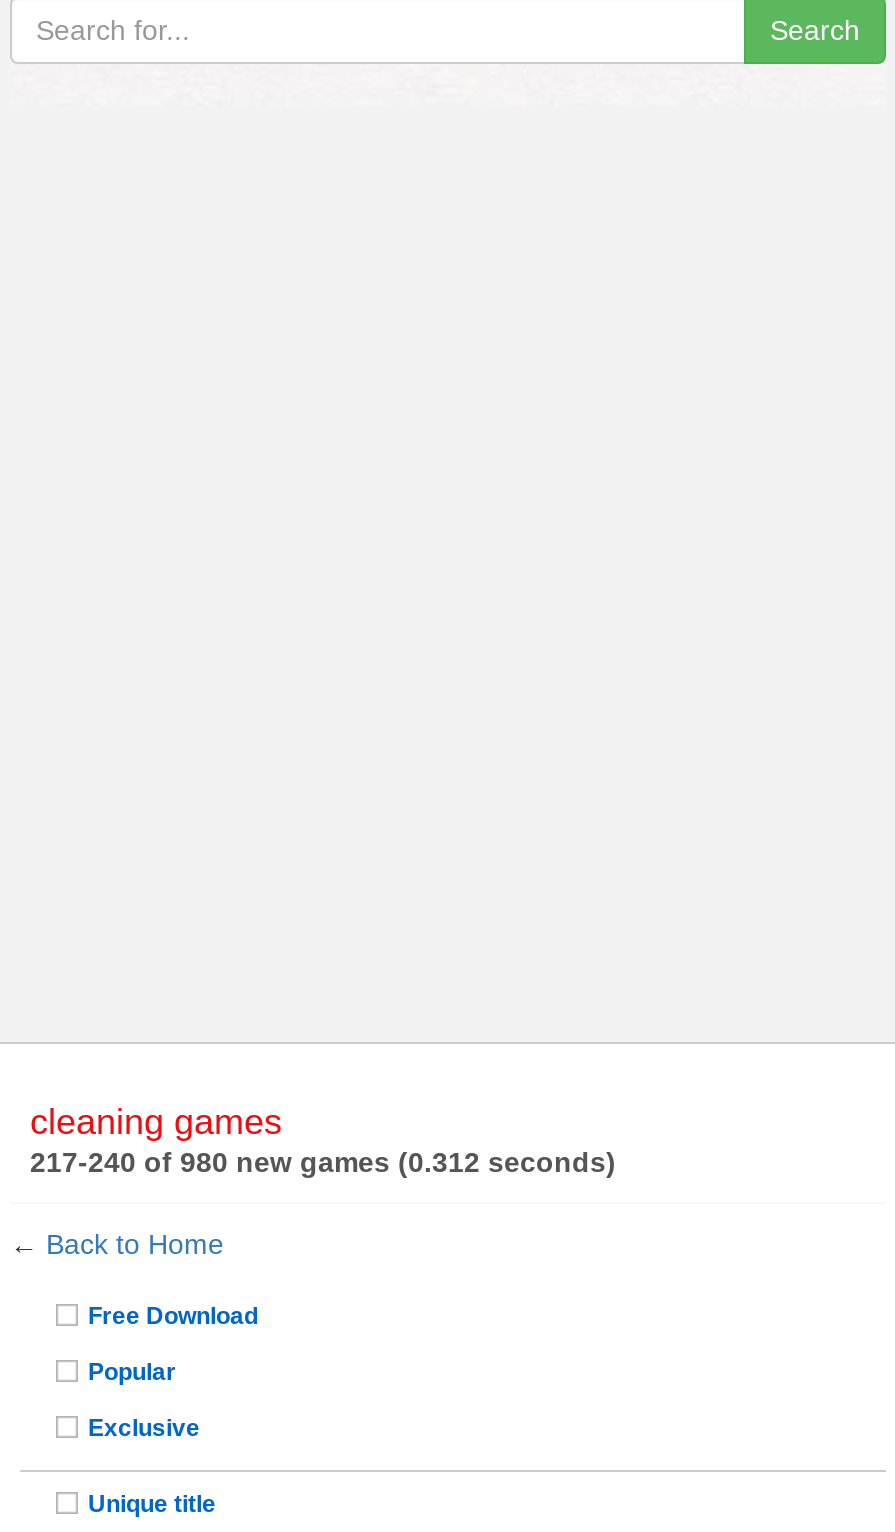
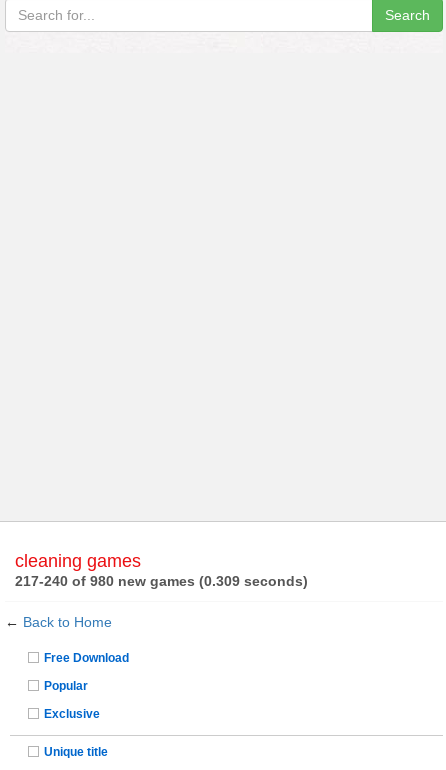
[30,1146,616,1178] 217-240 of 980 new games (0.312 seconds) -> [15,573,308,589] 217-240 of 980 new games (0.309 seconds)

